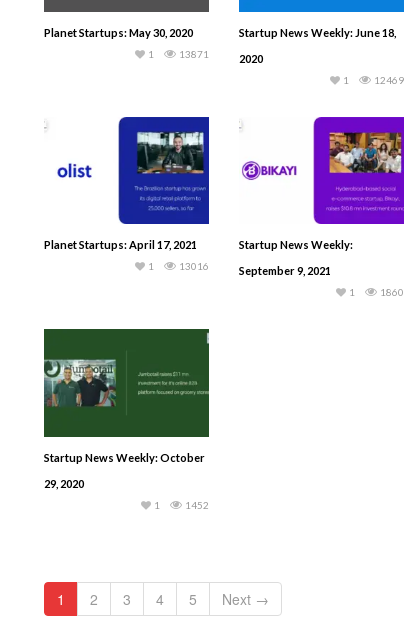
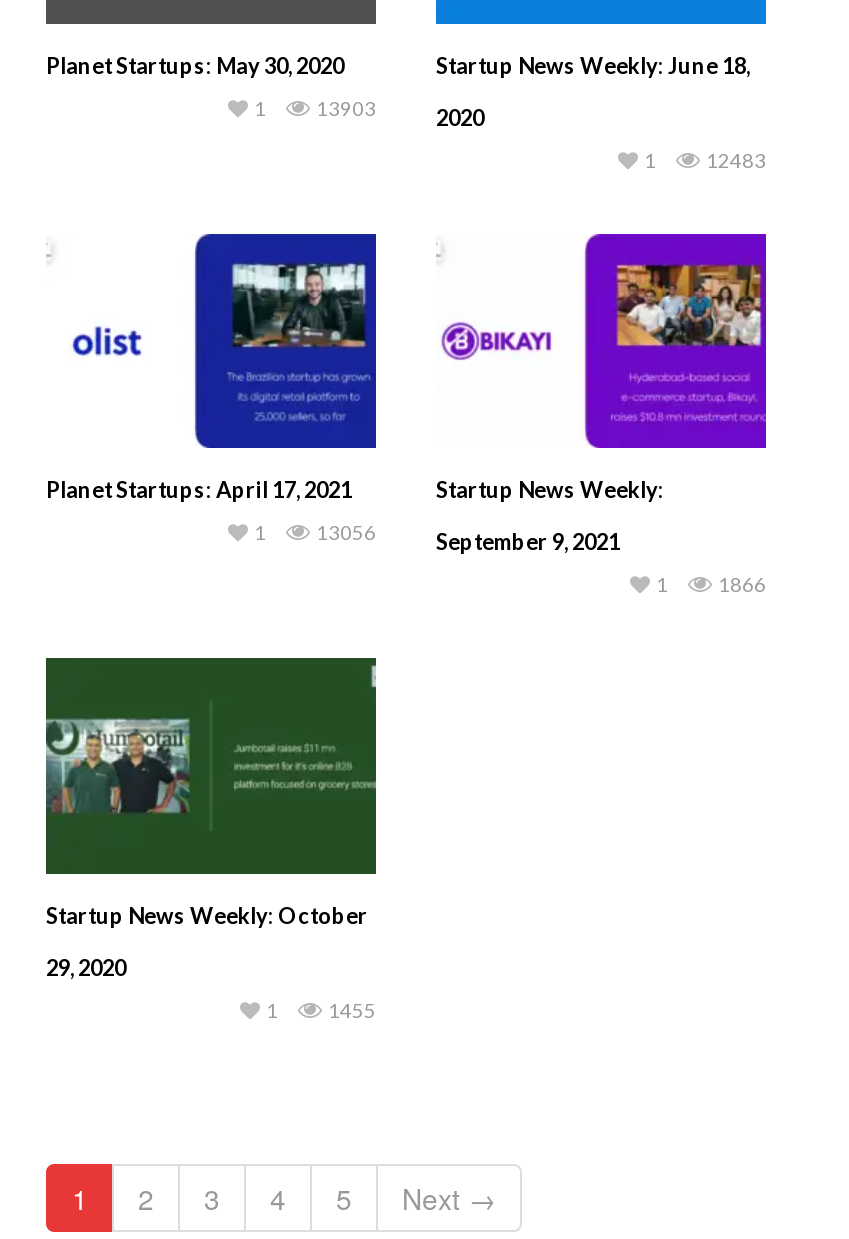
[179,48,209,60] 13871 -> [316,95,376,119] 13903
[374,74,404,86] 12469 -> [706,147,766,171] 12483
[179,260,209,272] 13016 -> [316,520,376,544] 13056
[380,286,404,298] 1860 -> [718,572,766,596] 1866
[185,499,209,511] 1452 -> [328,998,376,1022] 1455

